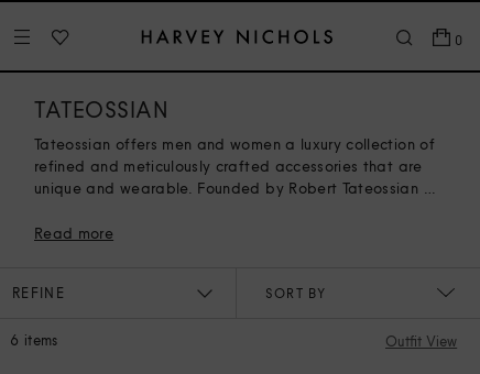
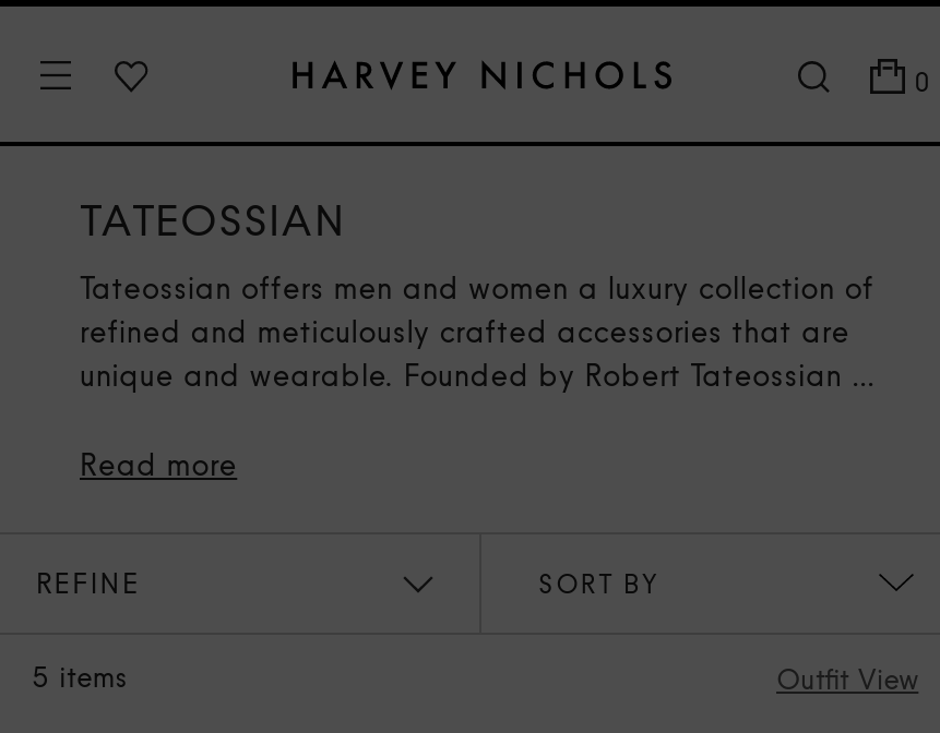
[10,331,58,350] 6 items -> [31,659,127,696] 5 items

